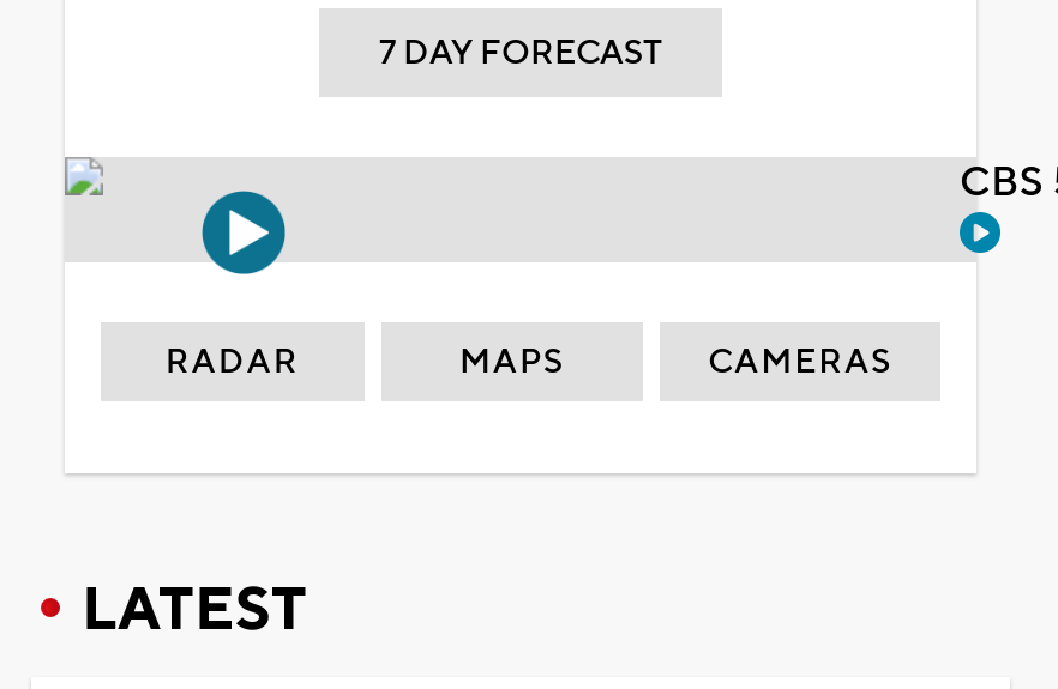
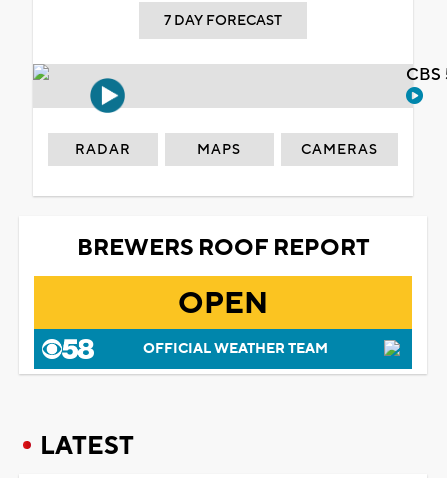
none -> [76,233,369,358] BREWERS ROOF REPORT | OPEN | OFFICIAL WEATHER TEAM

